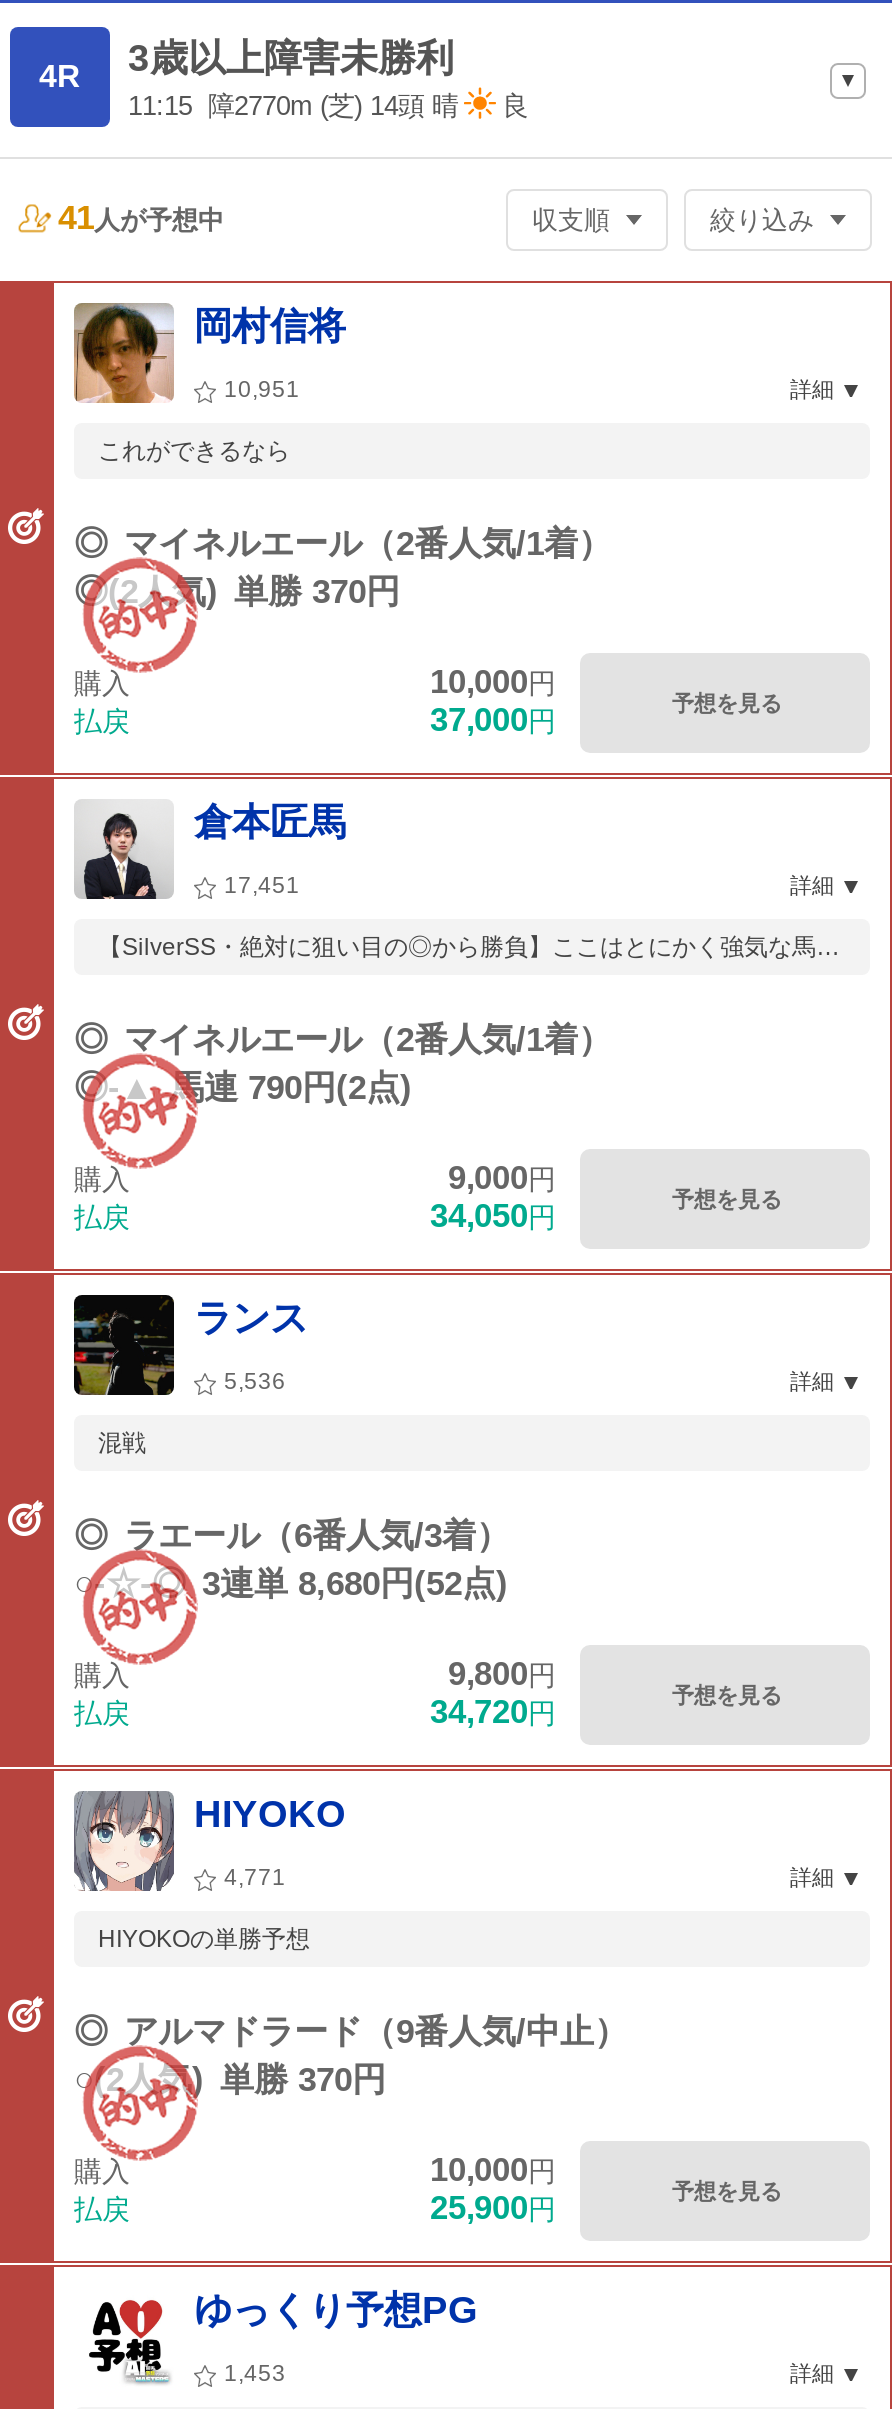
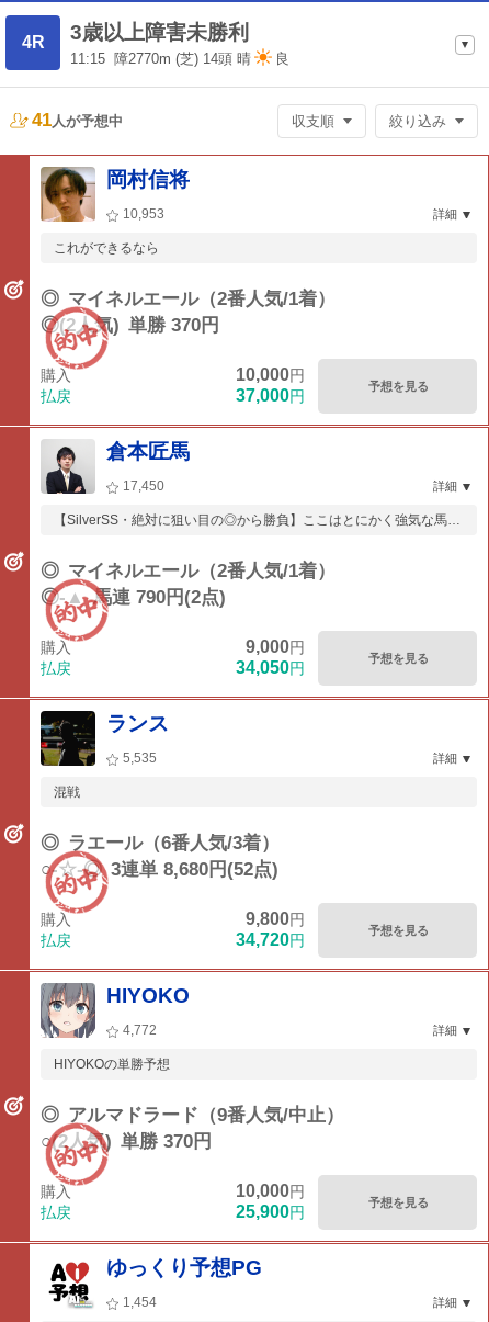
[224,377,300,401] 10,951 -> [123,207,164,221] 10,953
[224,873,300,897] 17,451 -> [123,479,164,493] 17,450
[224,1369,286,1393] 5,536 -> [123,752,157,765] 5,535
[224,1865,286,1889] 4,771 -> [123,1024,157,1037] 4,772
[224,2361,286,2385] 1,453 -> [123,1296,157,1309] 1,454

